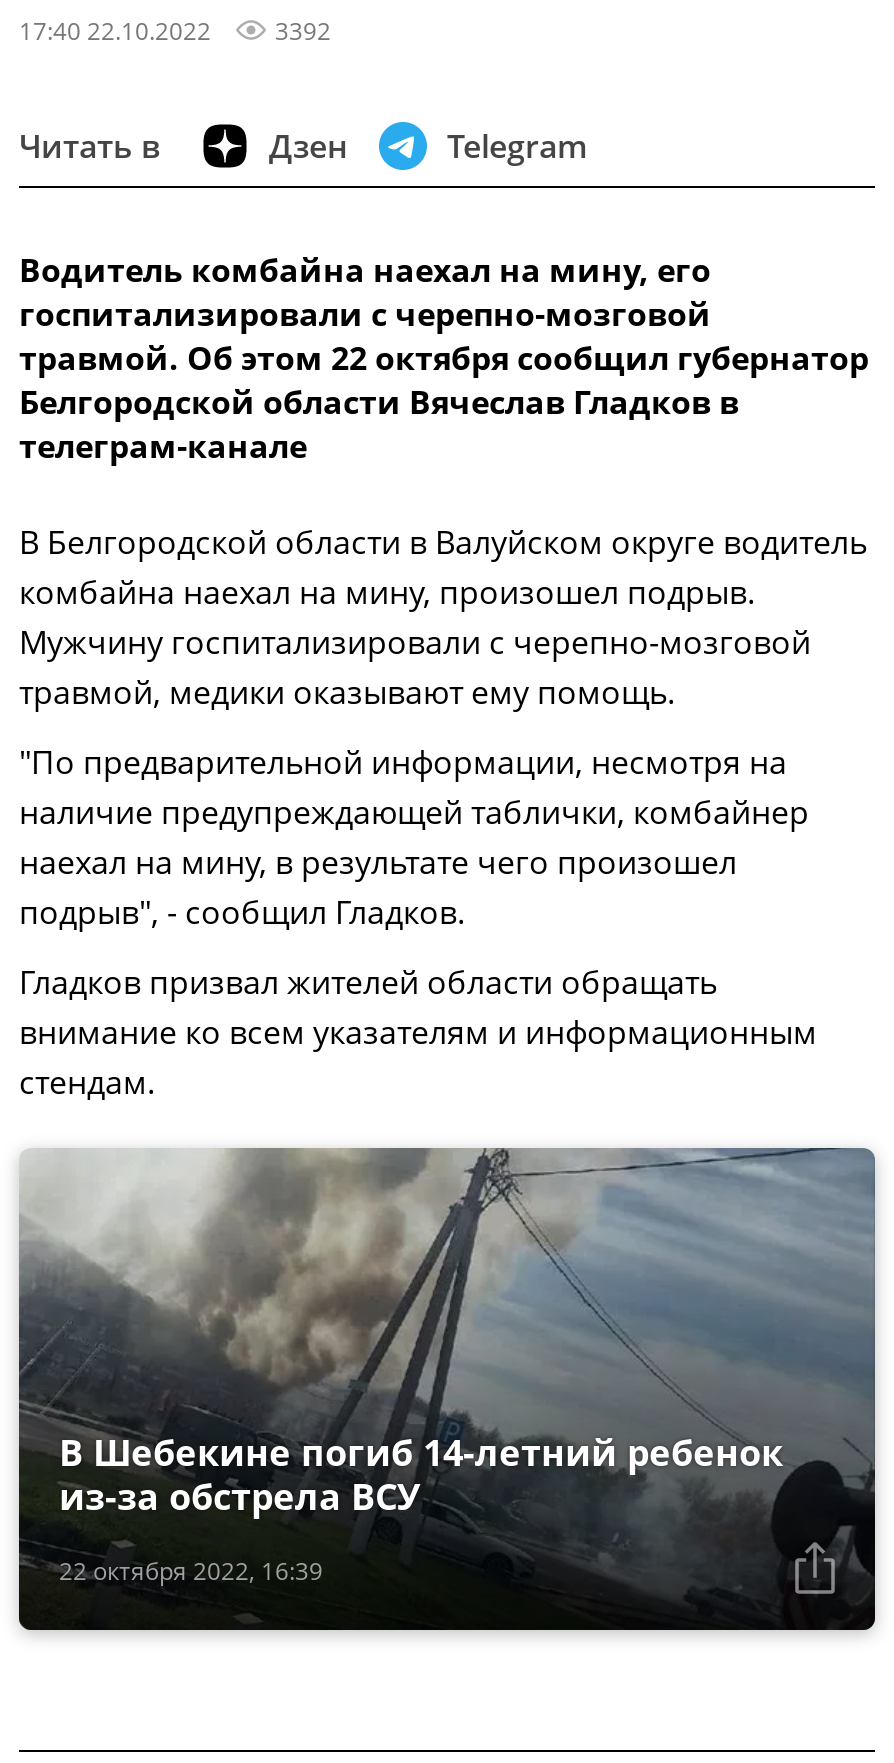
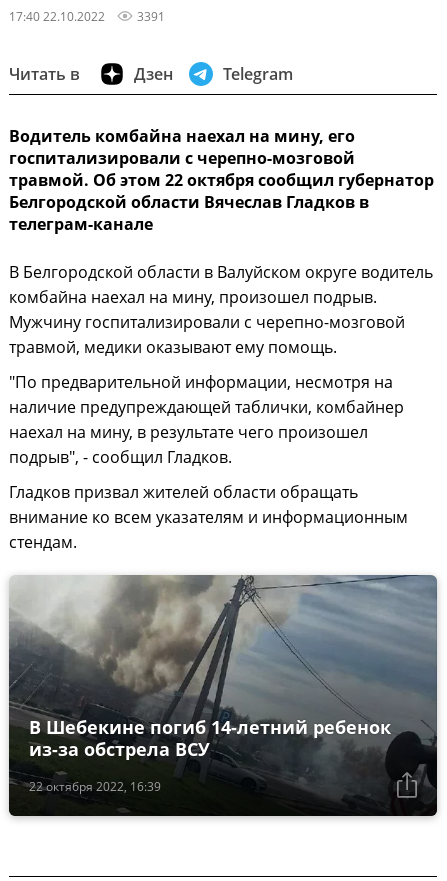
[19,14,331,46] 17:40 22.10.2022 3392 -> [9,8,165,24] 17:40 22.10.2022 3391

